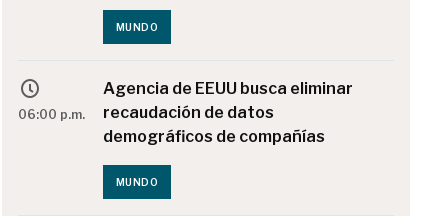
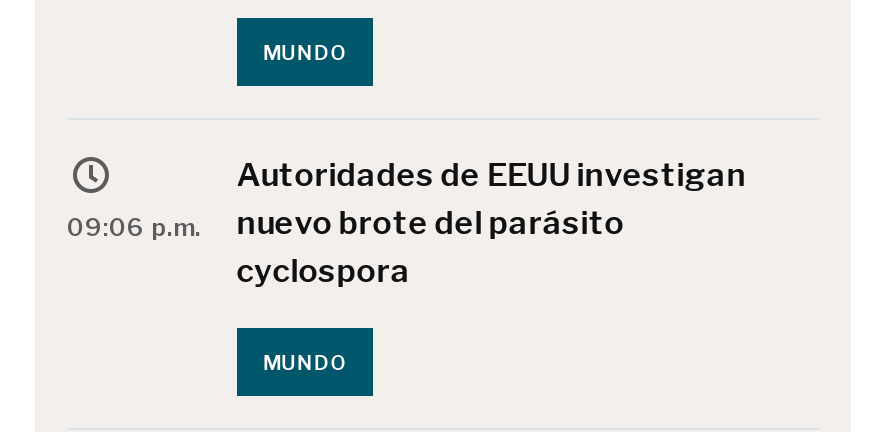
[103,79,353,146] Agencia de EEUU busca eliminar | recaudación de datos | demográficos de compañías -> [237,157,747,291] Autoridades de EEUU investigan | nuevo brote del parásito | cyclospora
[18,107,85,122] 06:00 p.m. -> [67,213,201,243] 09:06 p.m.

